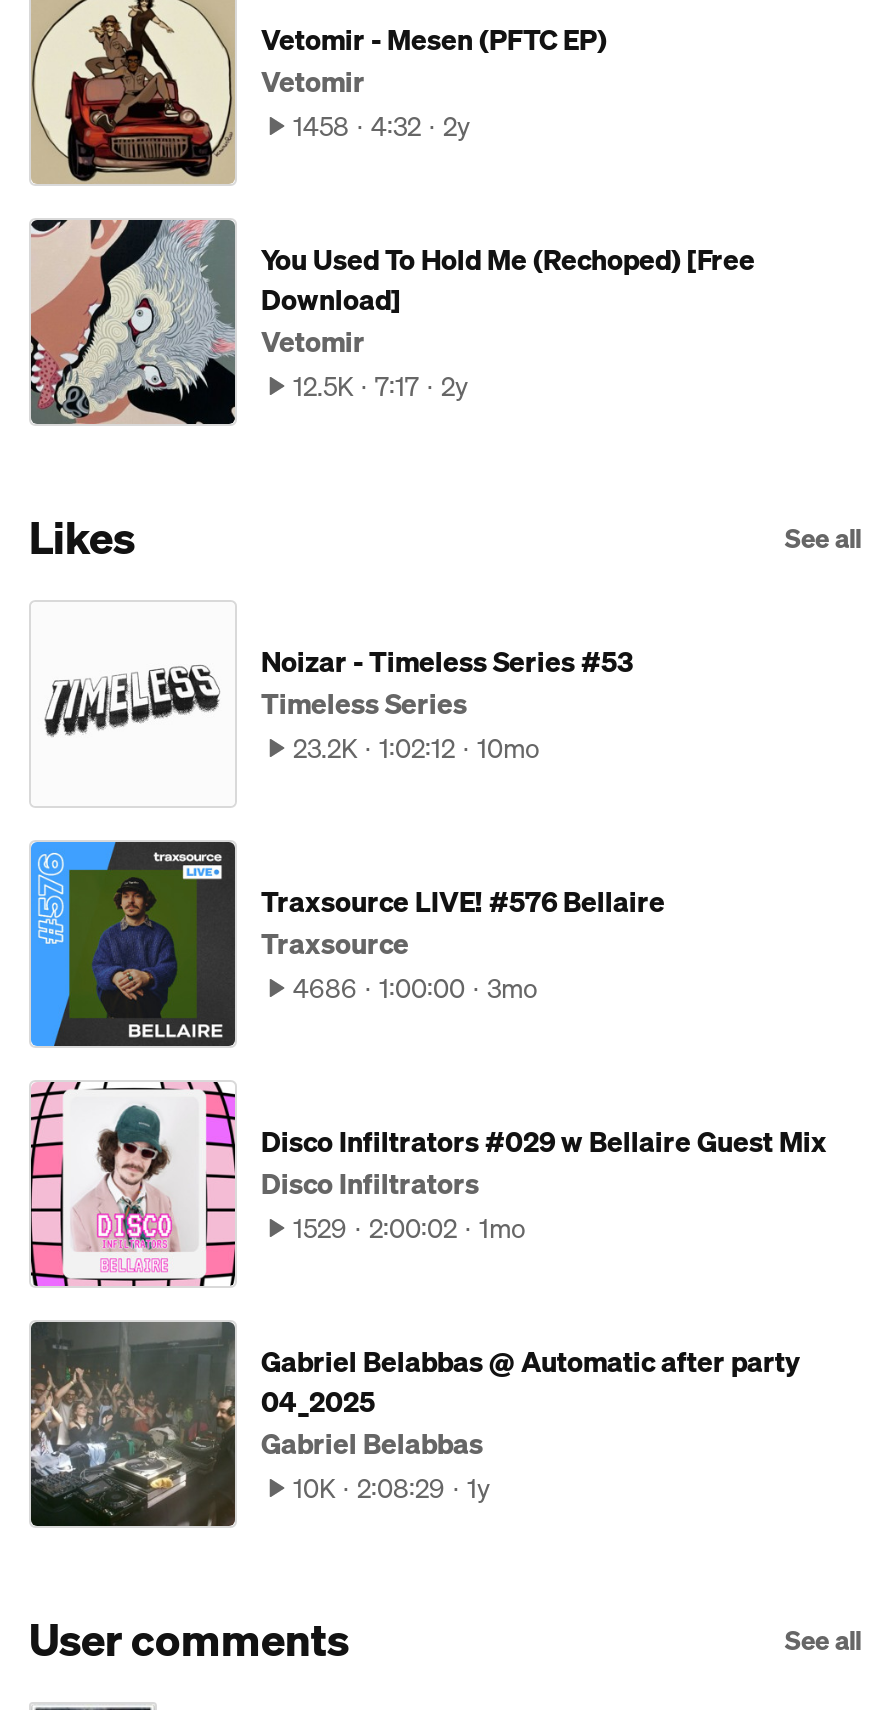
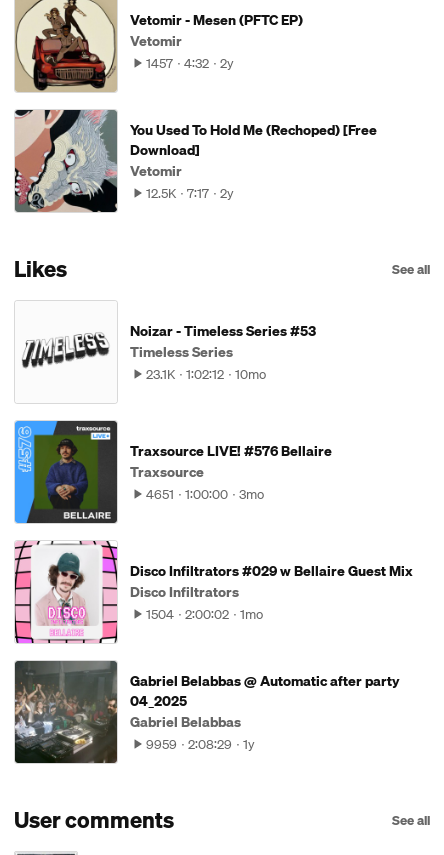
[293,107,471,147] 1458 4:32 2y -> [146,53,234,73] 1457 4:32 2y
[293,729,539,769] 23.2K 1:02:12 10mo -> [146,364,266,384] 23.1K 1:02:12 10mo
[293,969,537,1009] 4686 1:00:00 3mo -> [146,484,264,504] 4651 1:00:00 3mo
[293,1209,525,1249] 1529 2:00:02 1mo -> [146,604,263,624] 1504 2:00:02 1mo
[293,1469,491,1509] 10K 2:08:29 1y -> [146,734,255,754] 9959 2:08:29 1y

